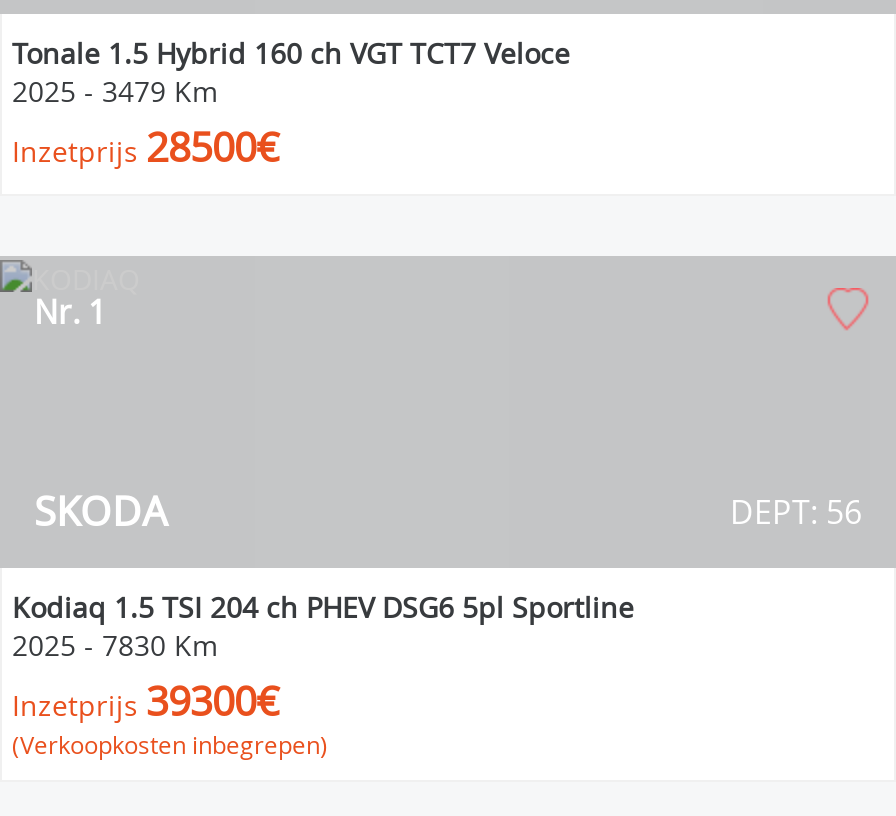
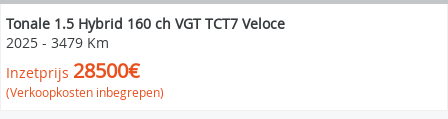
[34,290,106,334] Nr. 1 -> none
[12,490,862,728] DEPT: 56 | Kodiaq 1.5 TSI 204 ch PHEV DSG6 5pl Sportline | 2025 - 7830 Km | Inzetprijs 39300€ -> none
[34,484,168,538] SKODA -> none

